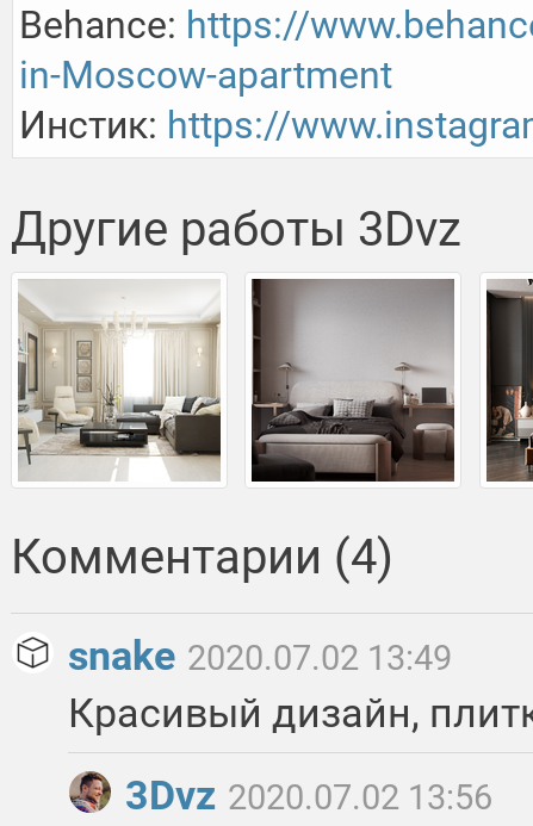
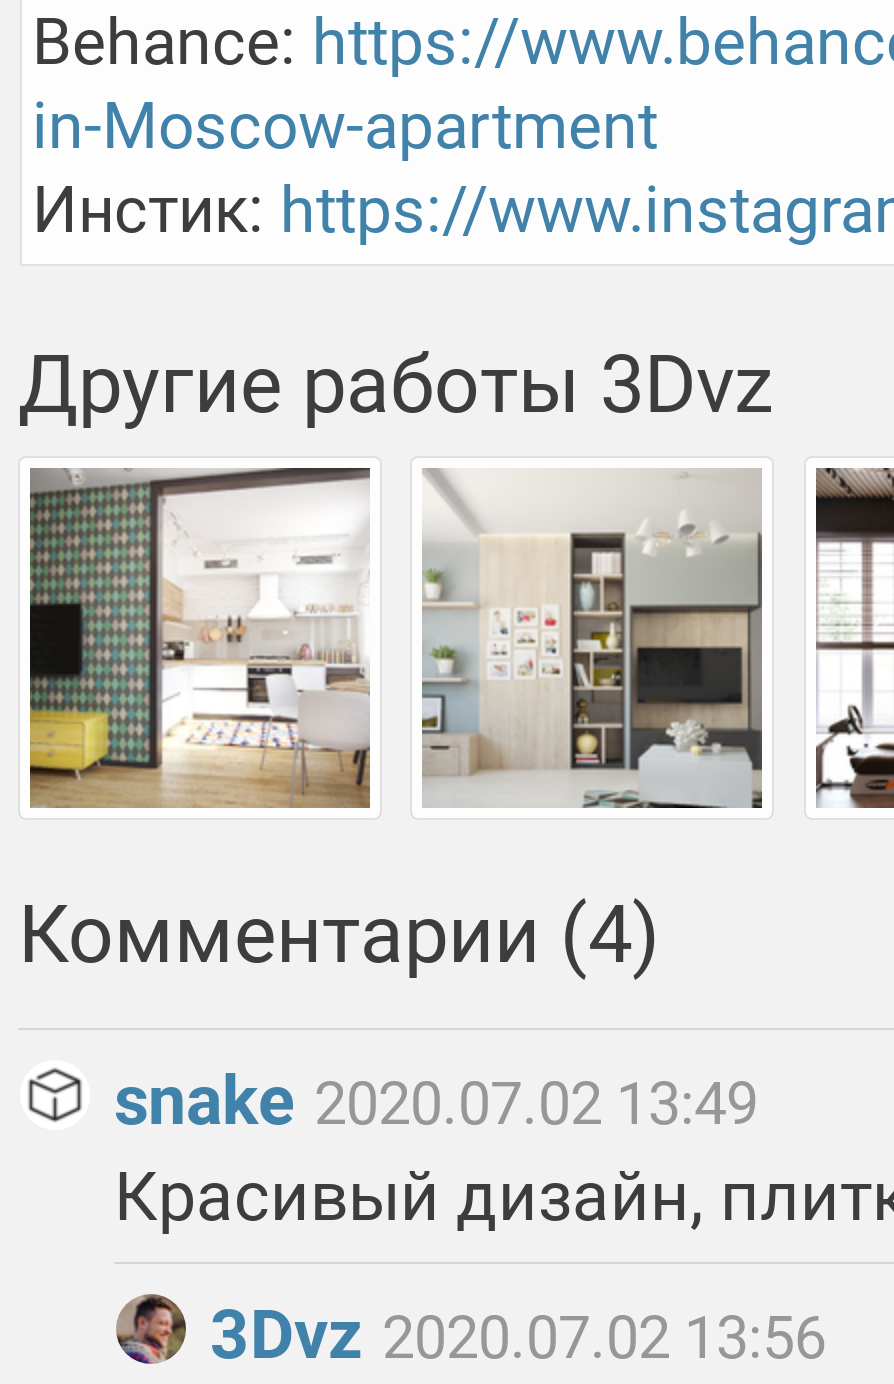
[17,279,222,482] [image] -> [28,466,372,810] [image]
[250,278,454,483] [image] -> [420,468,762,808] [image]
[485,279,529,483] [image] -> [816,468,888,808] [image]

